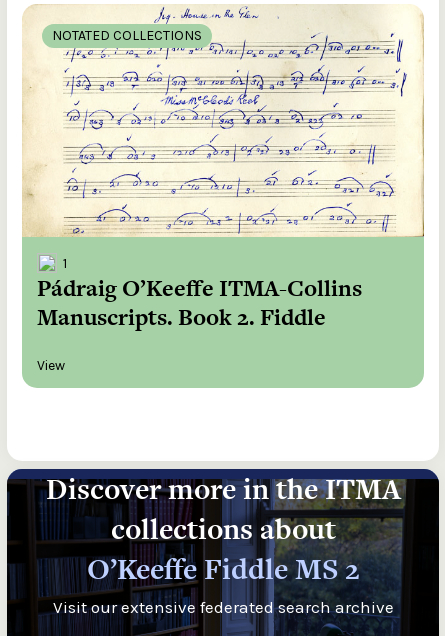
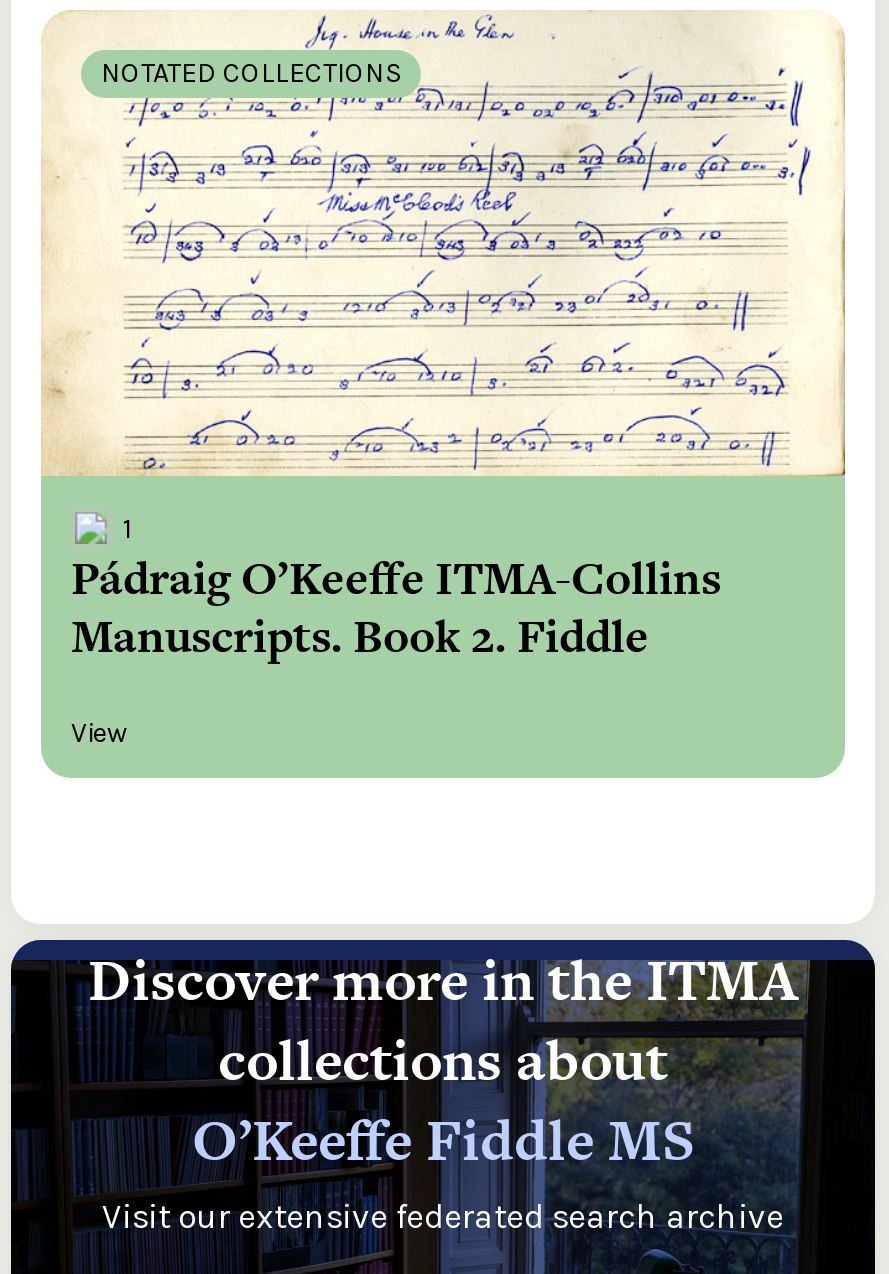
[86,548,359,588] O’Keeffe Fiddle MS 2 -> [192,1099,694,1179] O’Keeffe Fiddle MS

